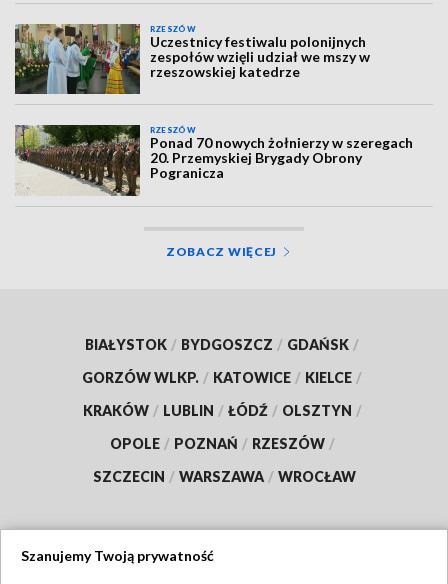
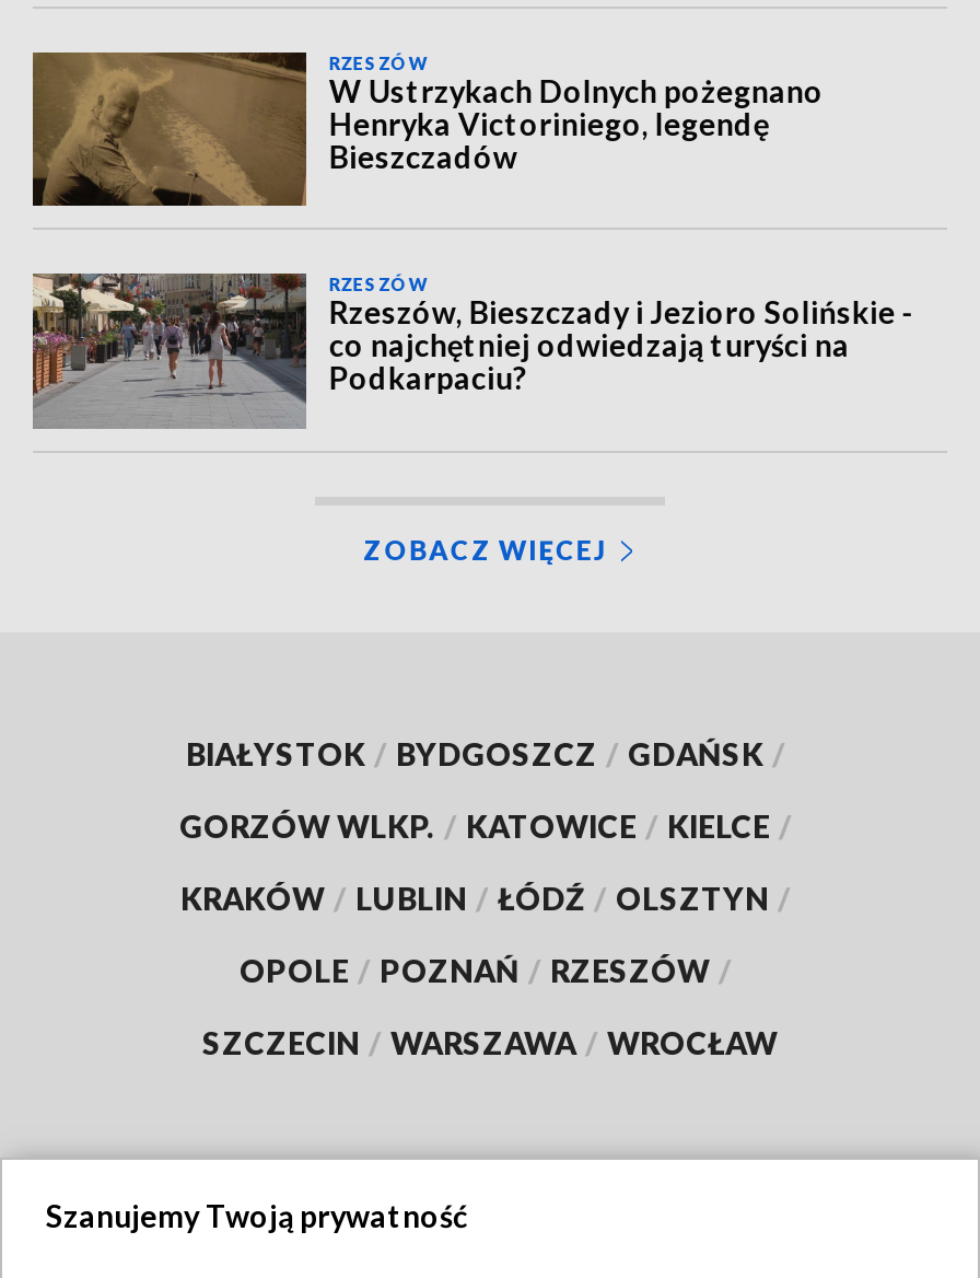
[15,23,370,95] [image] | Uczestnicy festiwalu polonijnych | zespołów wzięli udział we mszy w | rzeszowskiej katedrze -> [33,50,823,208] [image] | W Ustrzykach Dolnych pożegnano | Henryka Victoriniego, legendę | Bieszczadów
[15,125,413,196] [image] | Ponad 70 nowych żołnierzy w szeregach | 20. Przemyskiej Brygady Obrony | Pogranicza -> [31,271,915,429] [image] | Rzeszów, Bieszczady i Jezioro Solińskie - | co najchętniej odwiedzają turyści na | Podkarpaciu?

